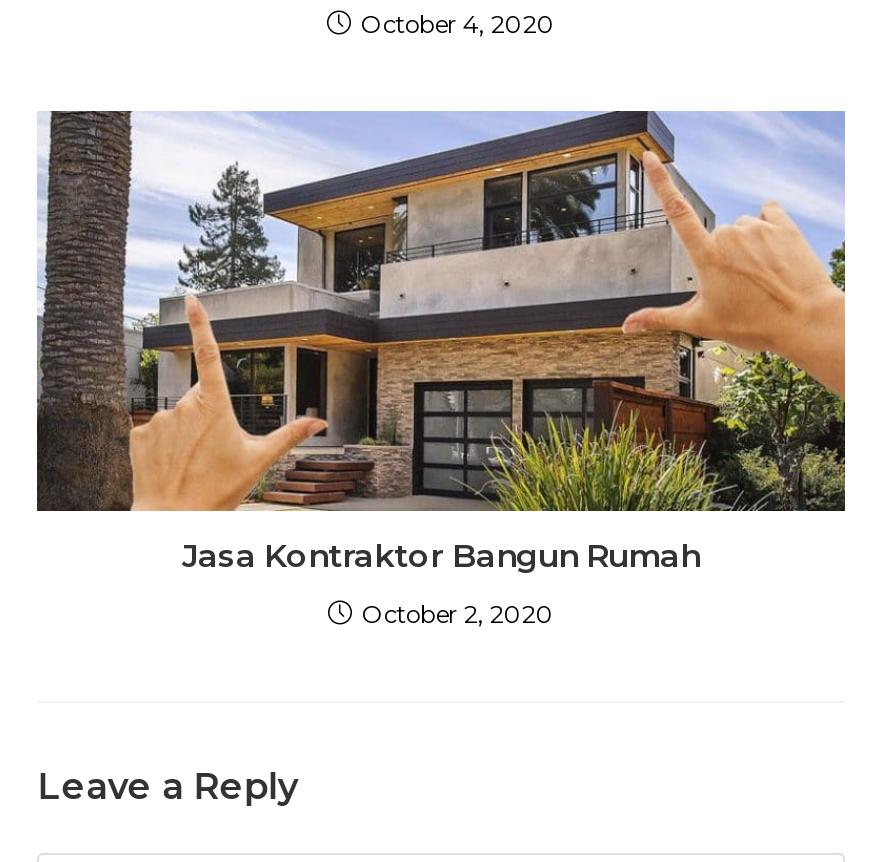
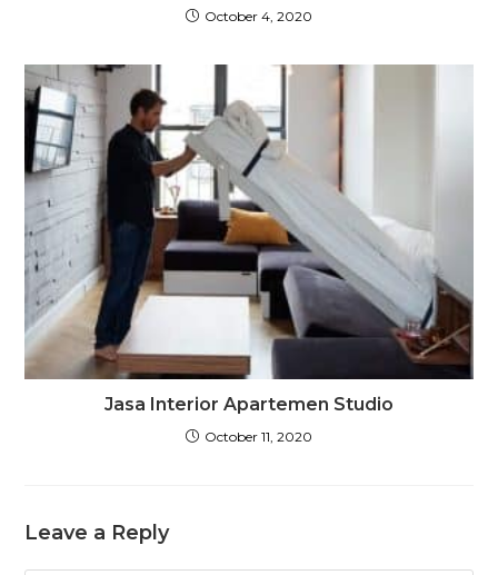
[37,110,845,575] [image] | Jasa Kontraktor Bangun Rumah -> [23,63,474,415] [image] | Jasa Interior Apartemen Studio
[362,599,554,629] October 2, 2020 -> [205,428,312,445] October 11, 2020

